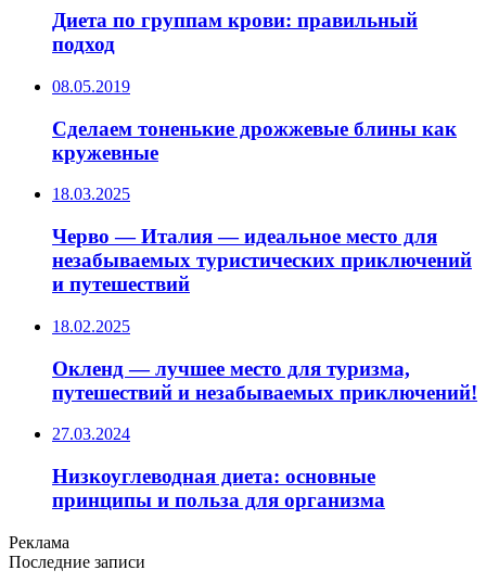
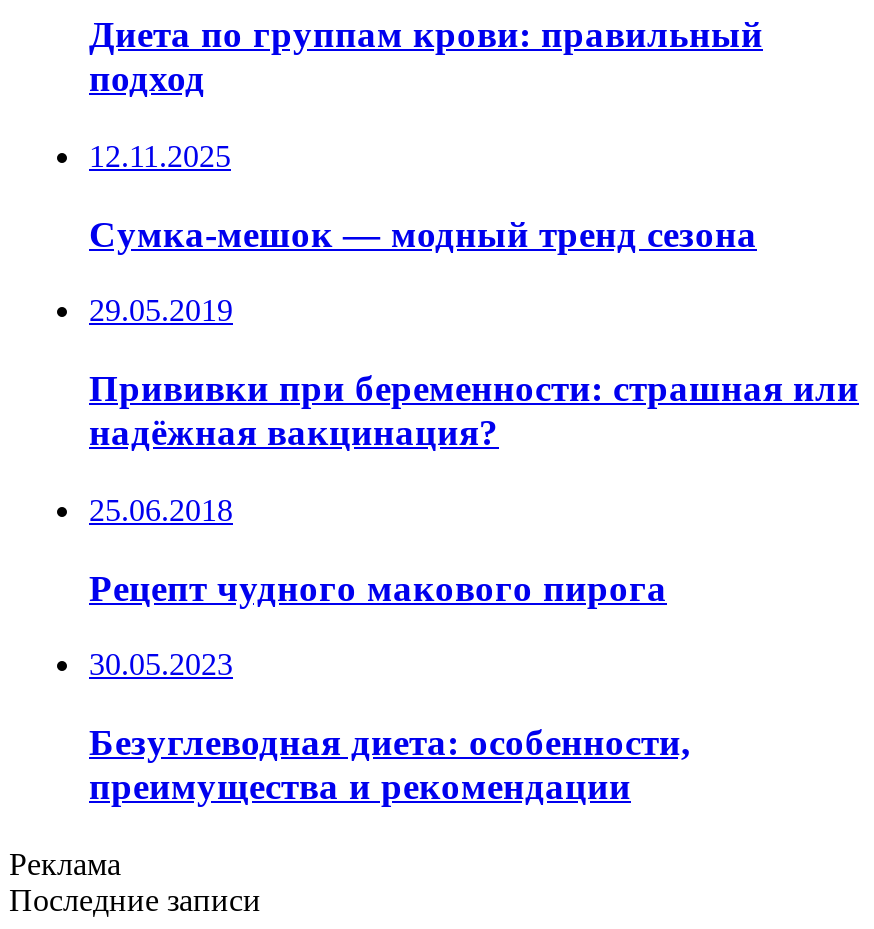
[52,77,130,96] 08.05.2019 -> [89,139,231,173] 12.11.2025
[52,117,457,164] Сделаем тоненькие дрожжевые блины как | кружевные -> [89,212,757,254] Сумка-мешок — модный тренд сезона
[52,185,130,203] 18.03.2025 -> [89,294,233,328] 29.05.2019
[52,225,472,296] Черво — Италия — идеальное место для | незабываемых туристических приключений | и путешествий -> [89,367,859,453] Прививки при беременности: страшная или | надёжная вакцинация?
[52,317,130,335] 18.02.2025 -> [89,493,233,527] 25.06.2018
[52,357,477,403] Окленд — лучшее место для туризма, | путешествий и незабываемых приключений! -> [89,566,667,608] Рецепт чудного макового пирога
[52,425,130,443] 27.03.2024 -> [89,648,233,682] 30.05.2023
[52,465,385,511] Низкоуглеводная диета: основные | принципы и польза для организма -> [89,721,691,807] Безуглеводная диета: особенности, | преимущества и рекомендации

